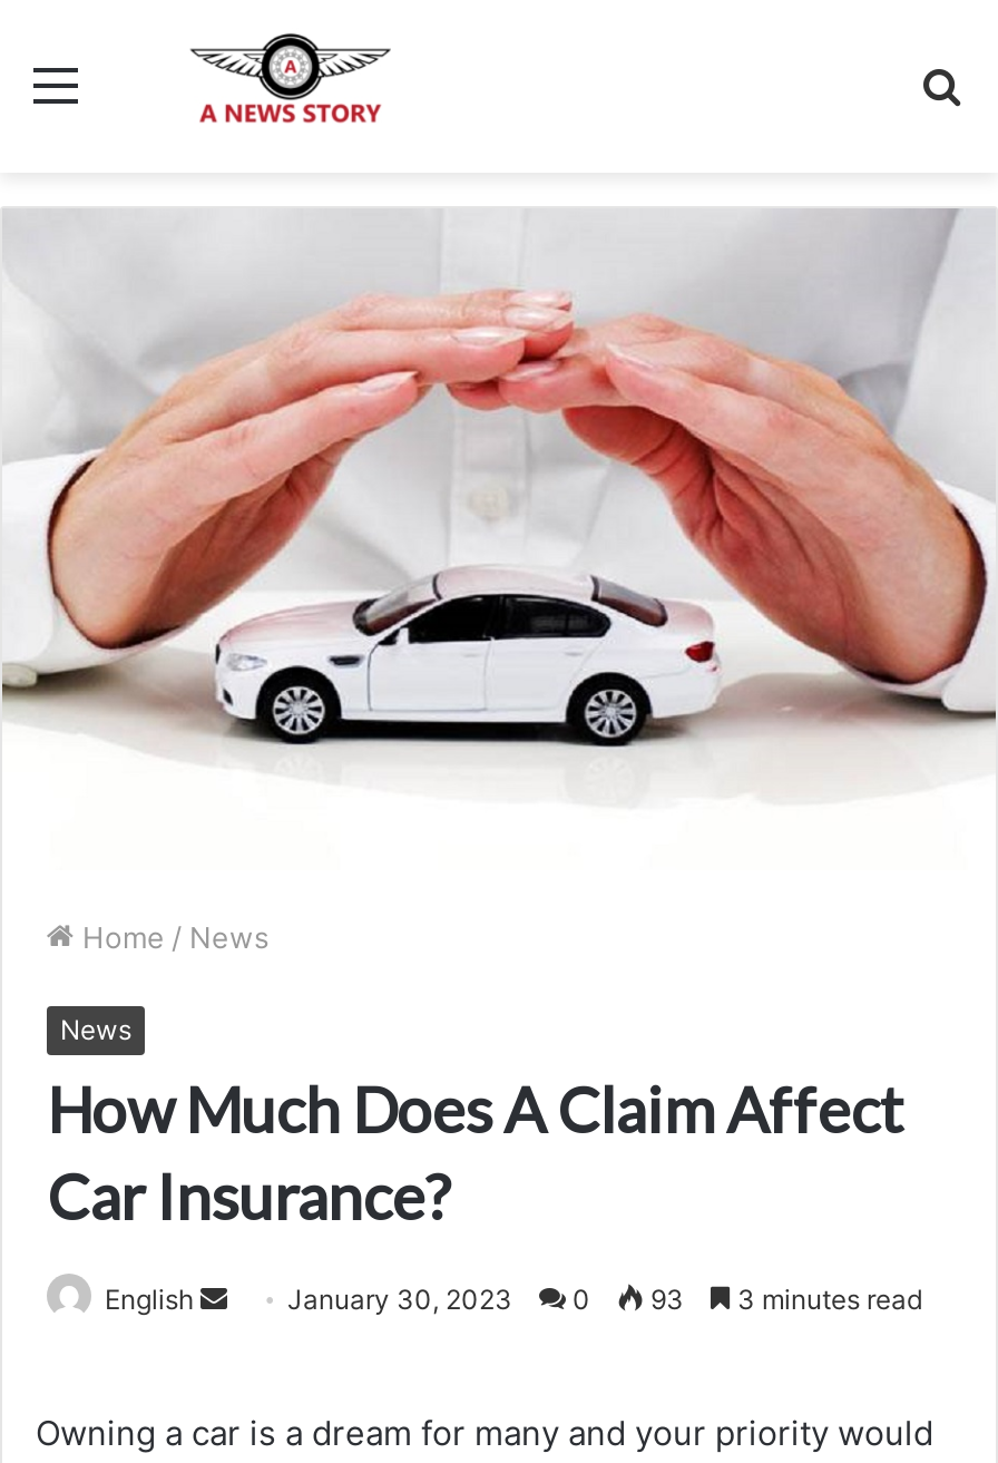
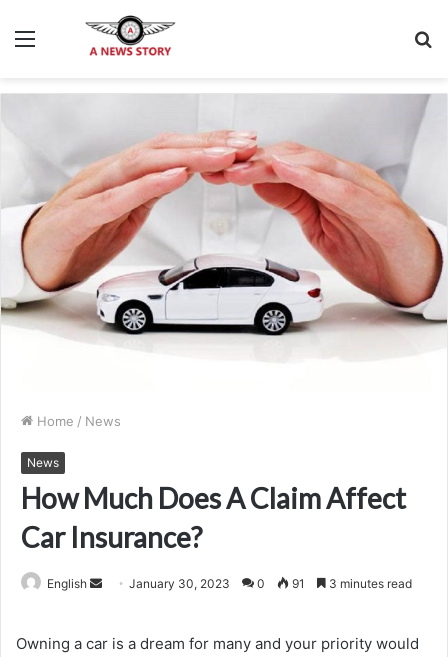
[644,1283,684,1316] 93 -> [289,576,305,591] 91

